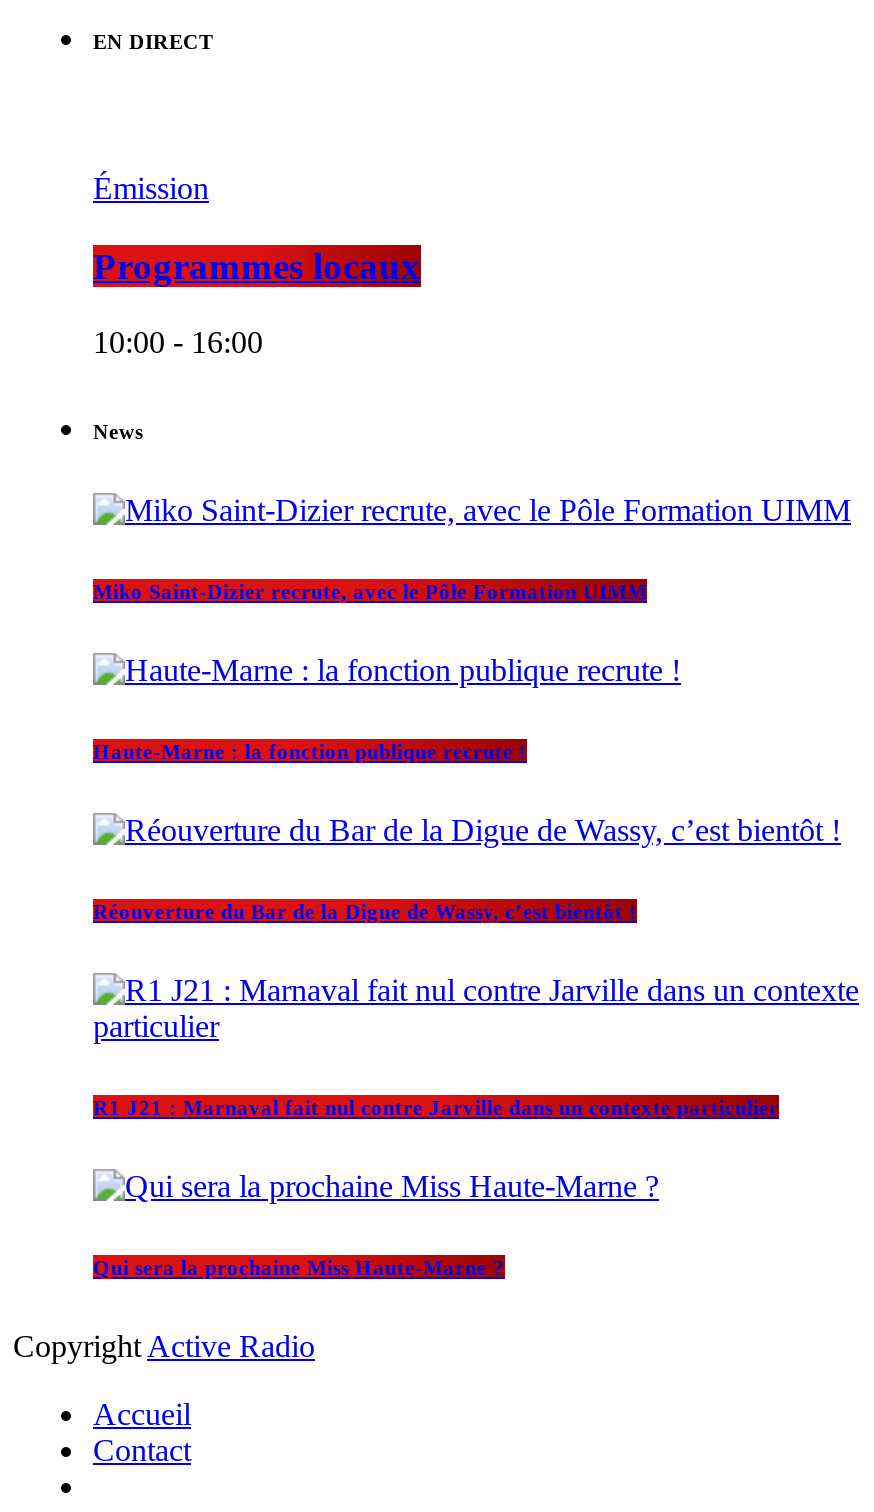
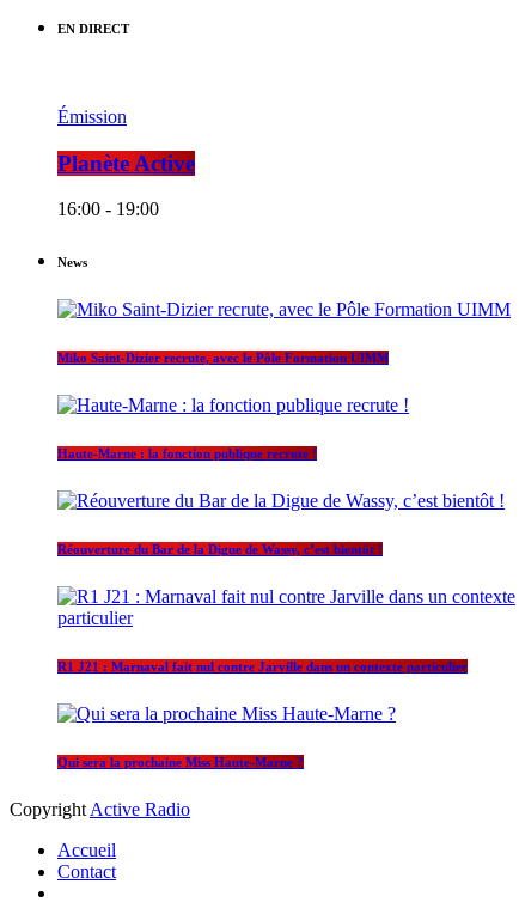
[93,245,421,287] Programmes locaux -> [57,150,195,176] Planète Active
[93,326,263,360] 10:00 - 16:00 -> [57,199,159,220] 16:00 - 19:00

